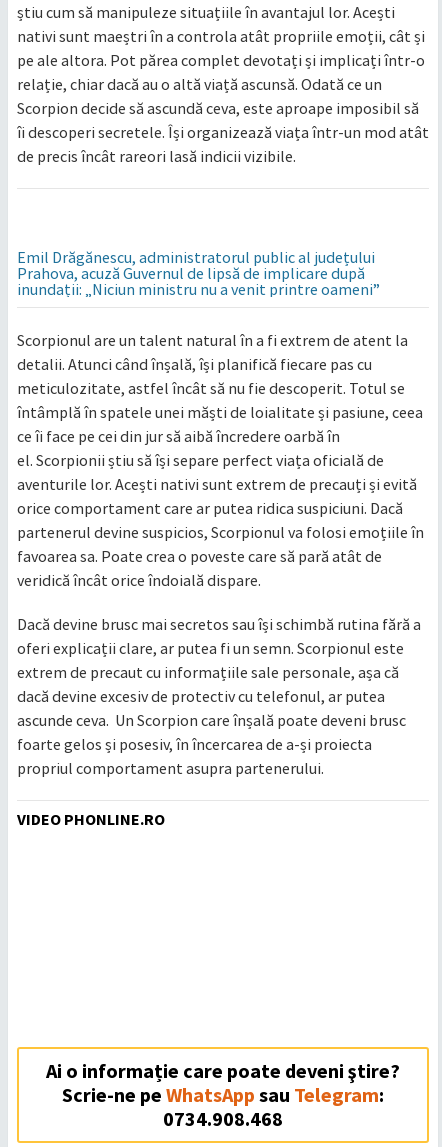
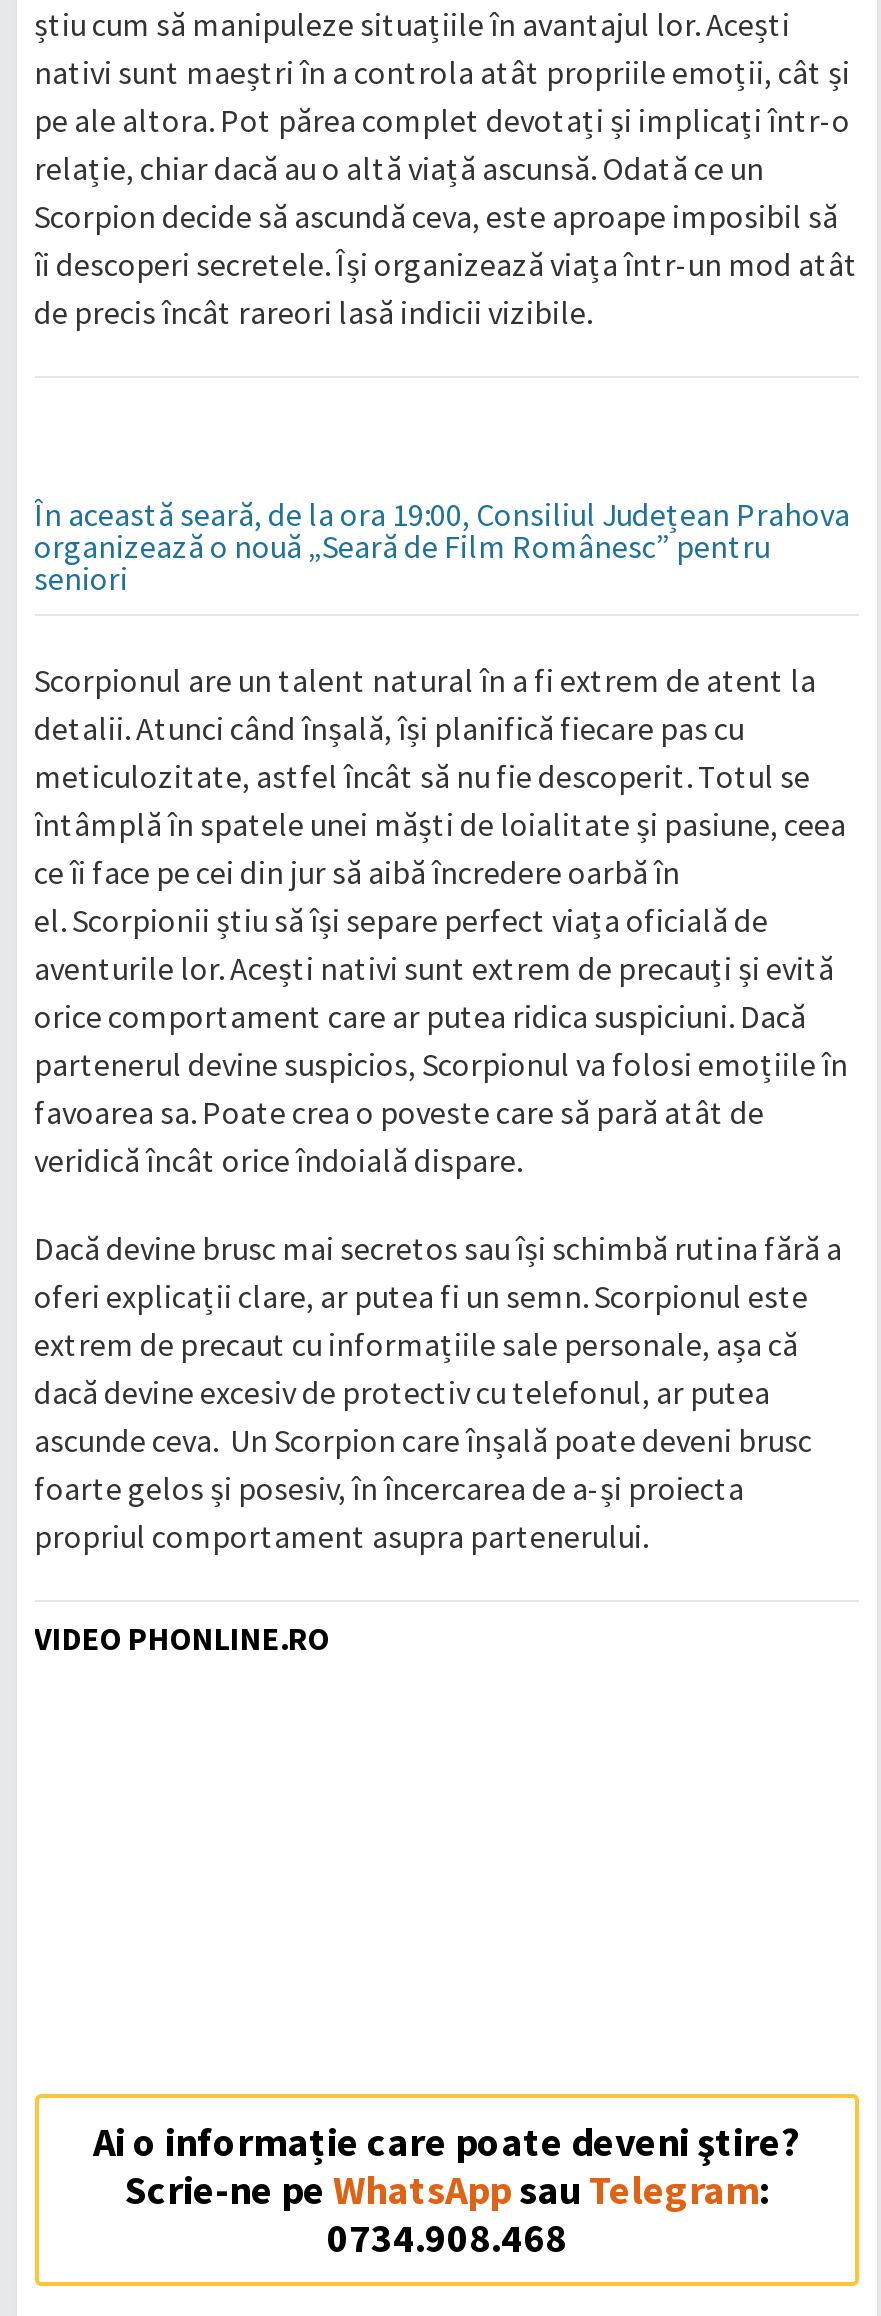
[16,247,379,299] Emil Drăgănescu, administratorul public al județului | Prahova, acuză Guvernul de lipsă de implicare după | inundații: „Niciun ministru nu a venit printre oameni” -> [34,494,850,598] În această seară, de la ora 19:00, Consiliul Județean Prahova | organizează o nouă „Seară de Film Românesc” pentru | seniori

